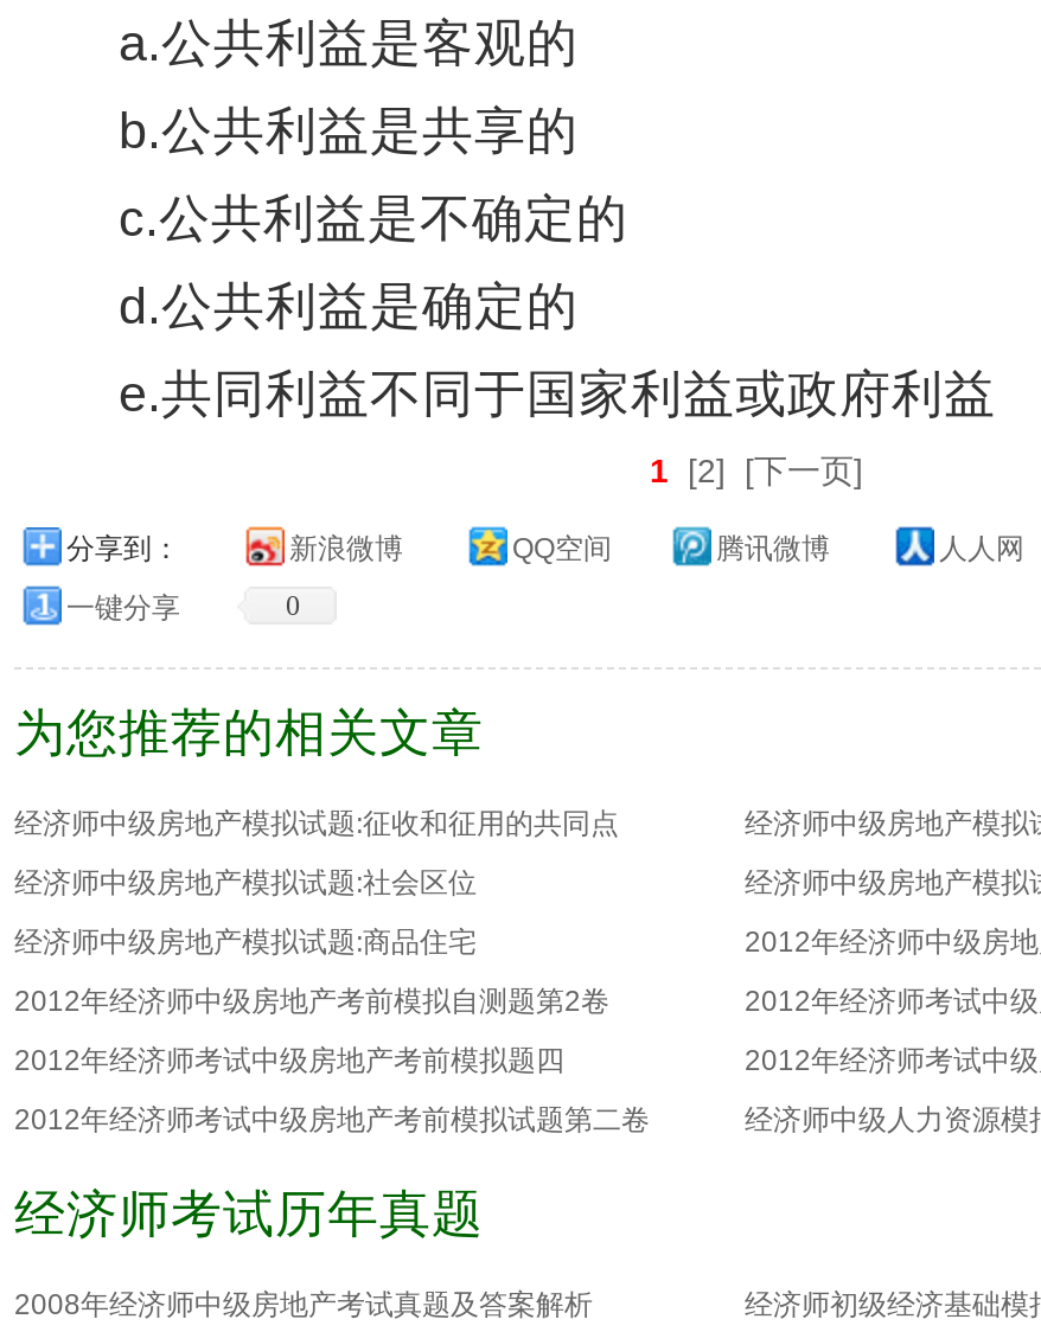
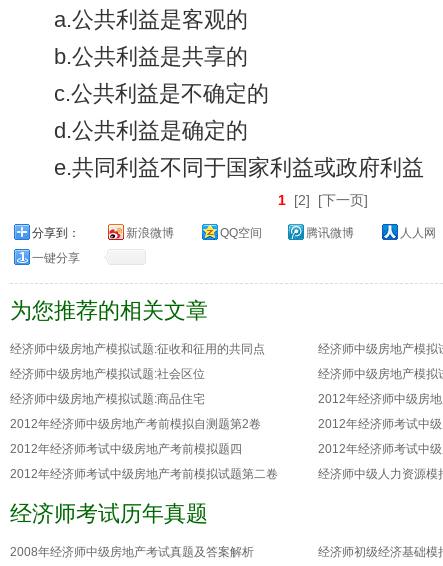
[286,589,300,622] 0 -> none

